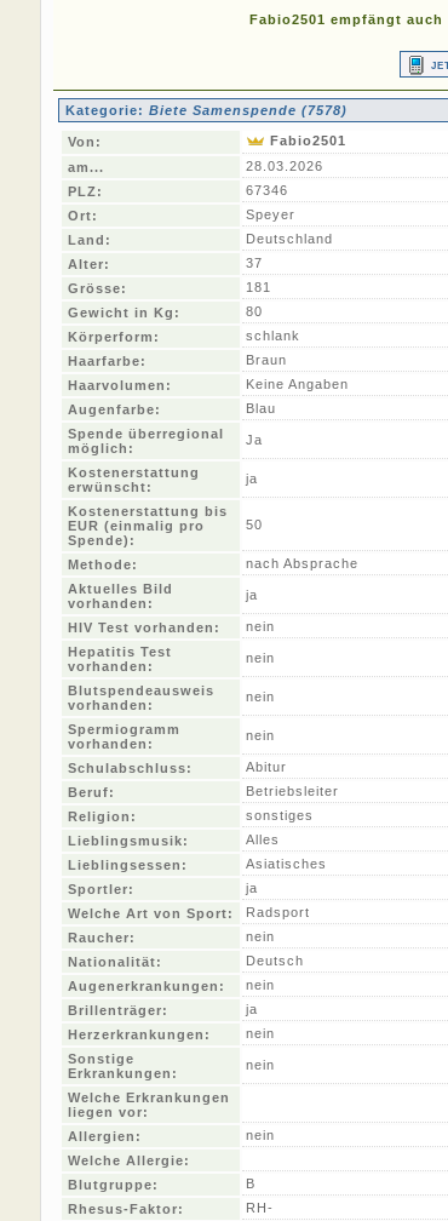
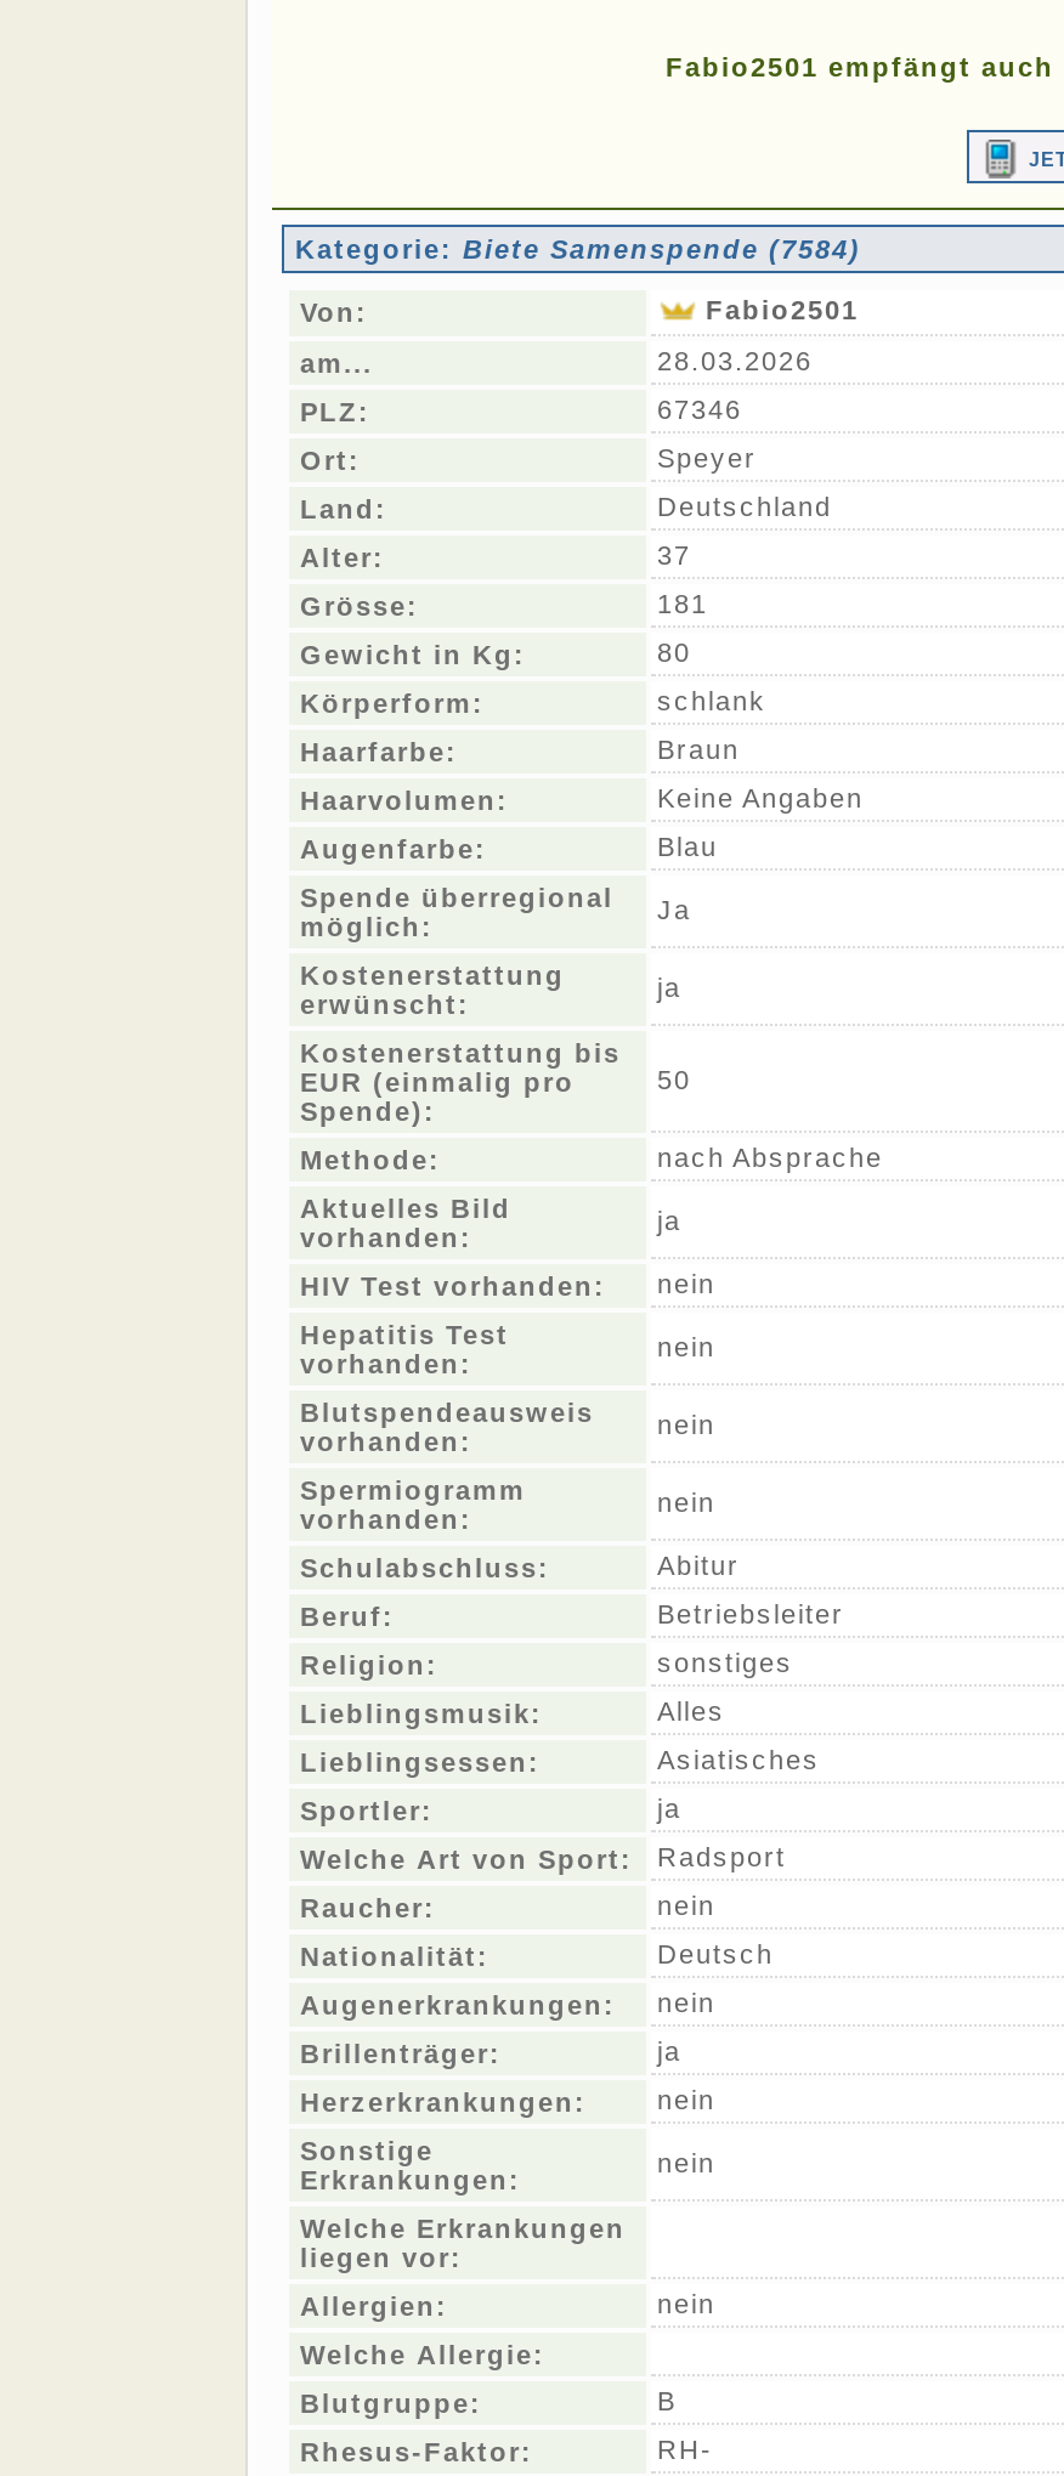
[65,103,347,117] Kategorie: Biete Samenspende (7578) -> [295,234,861,264] Kategorie: Biete Samenspende (7584)

